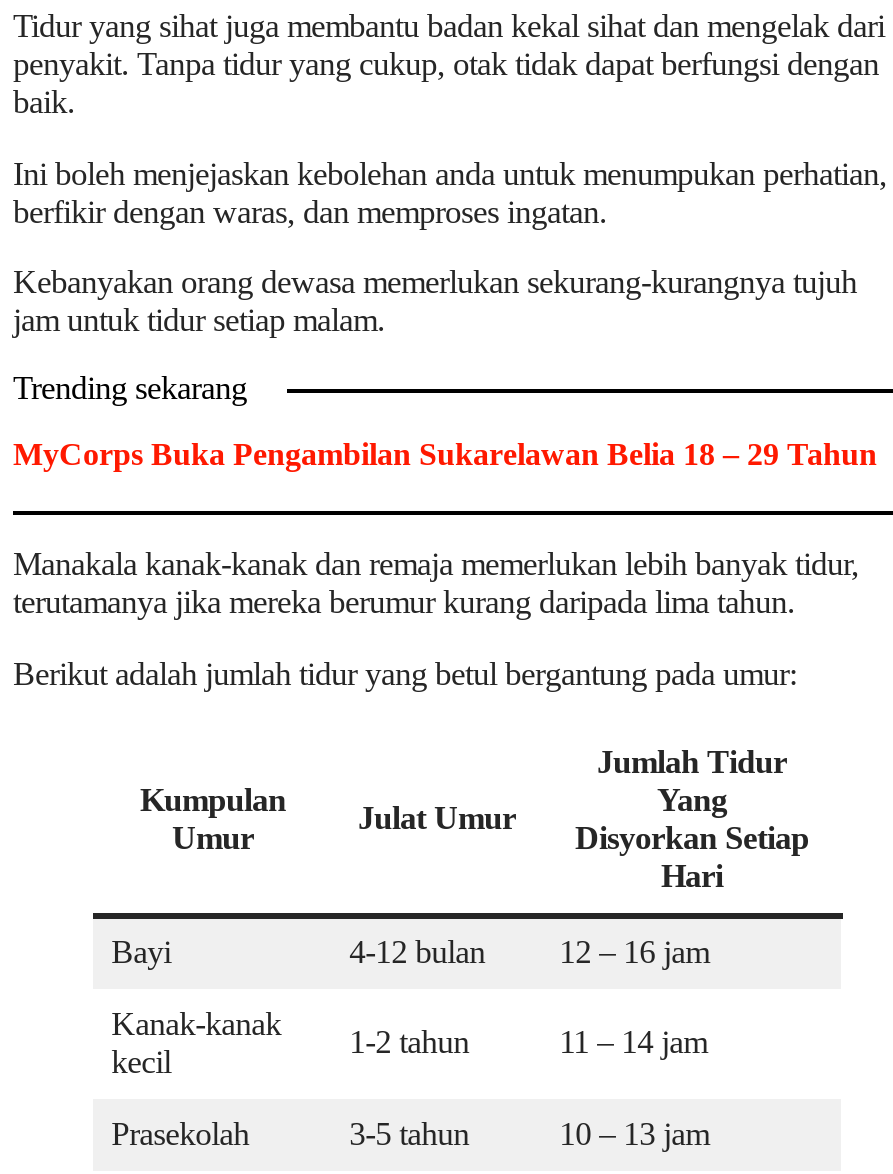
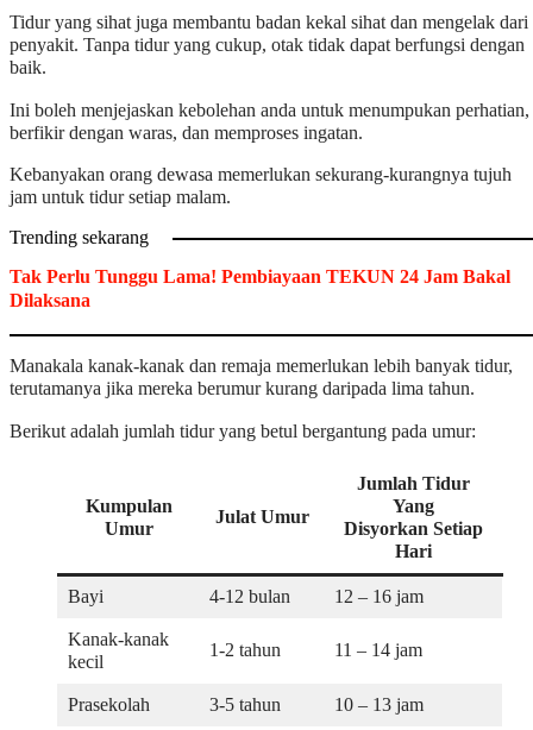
[13,437,877,471] MyCorps Buka Pengambilan Sukarelawan Belia 18 – 29 Tahun -> [10,266,510,310] Tak Perlu Tunggu Lama! Pembiayaan TEKUN 24 Jam Bakal | Dilaksana

